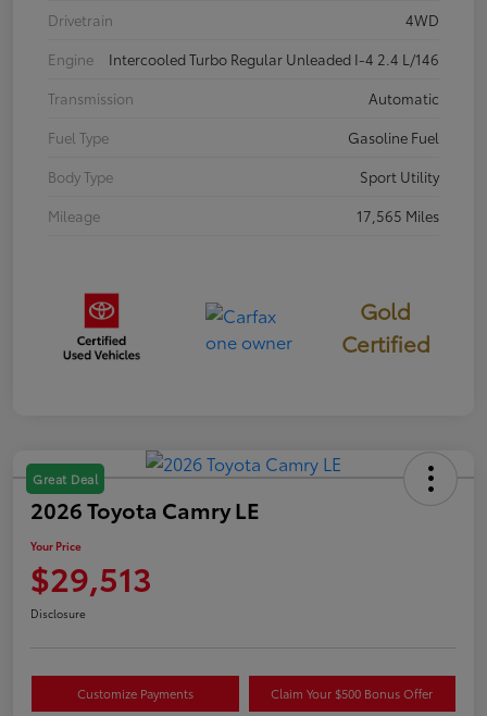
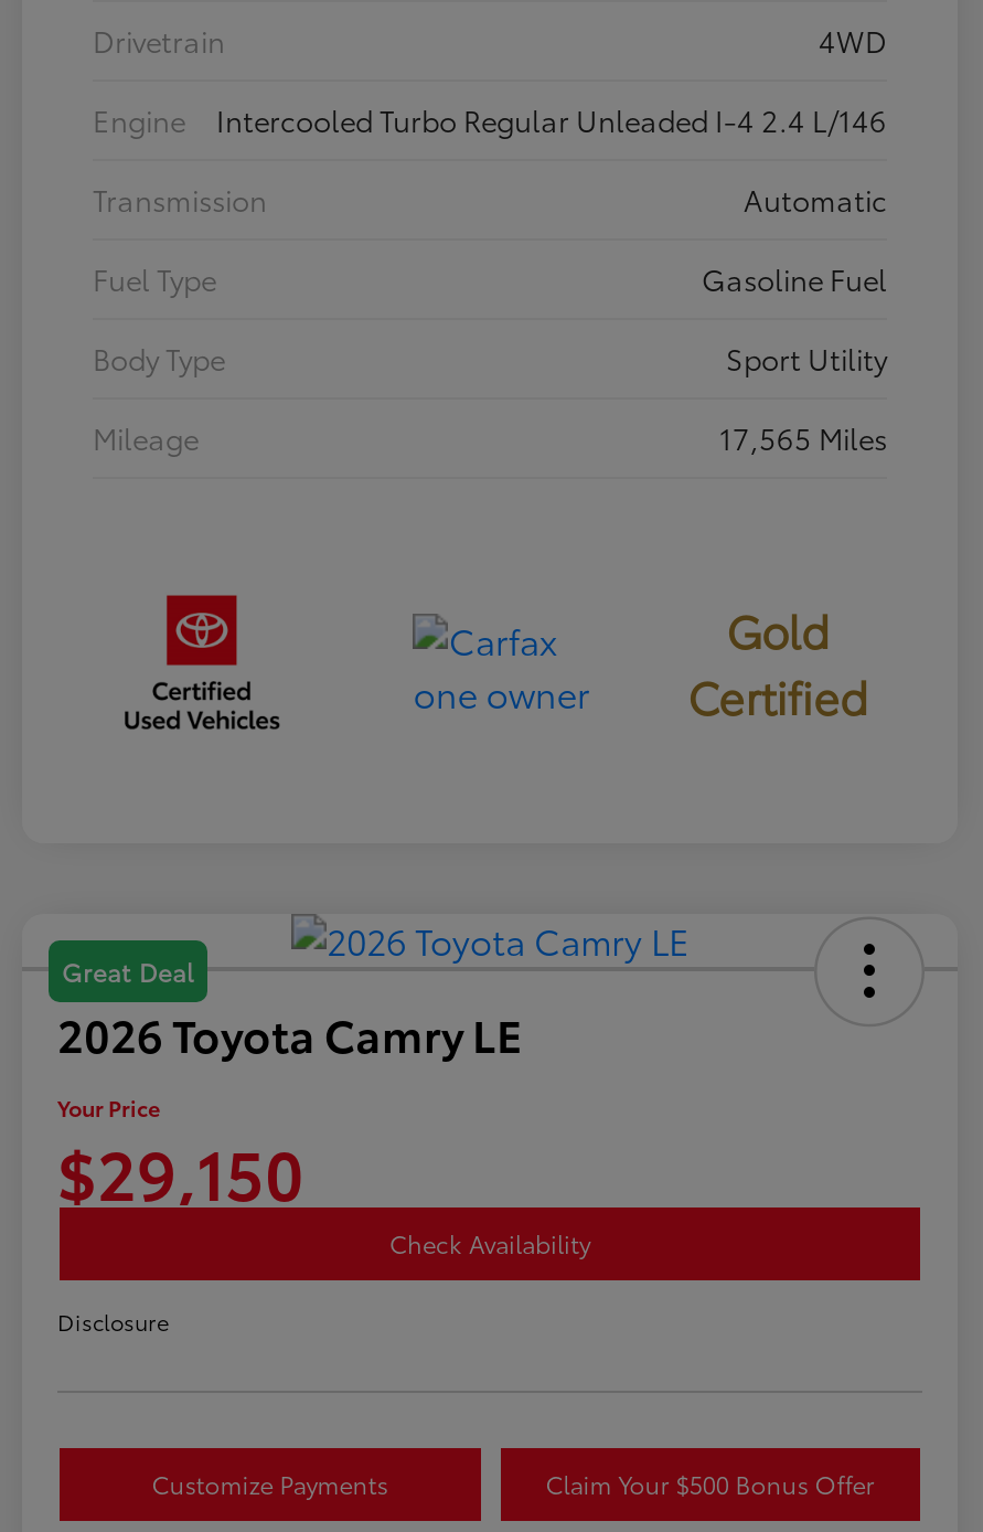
[30,554,152,601] $29,513 -> [57,1124,590,1261] $29,150 | Check Availability

